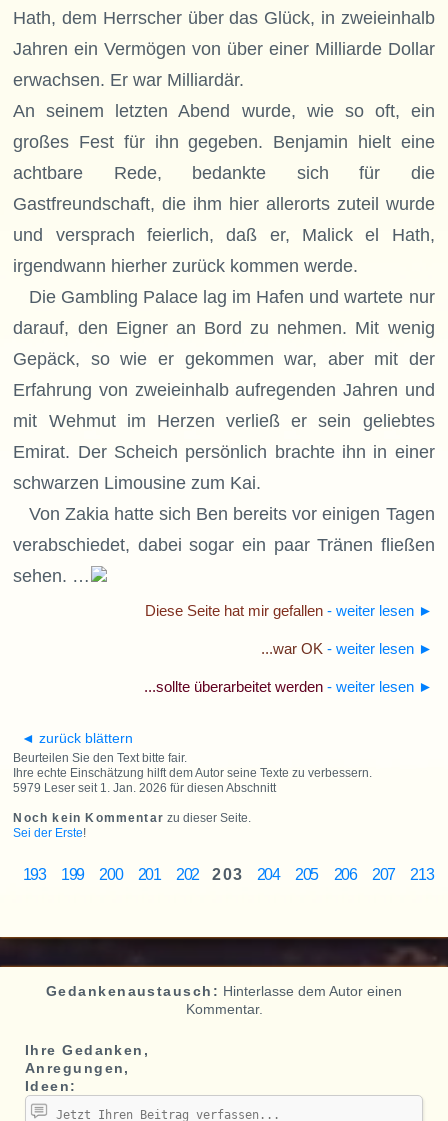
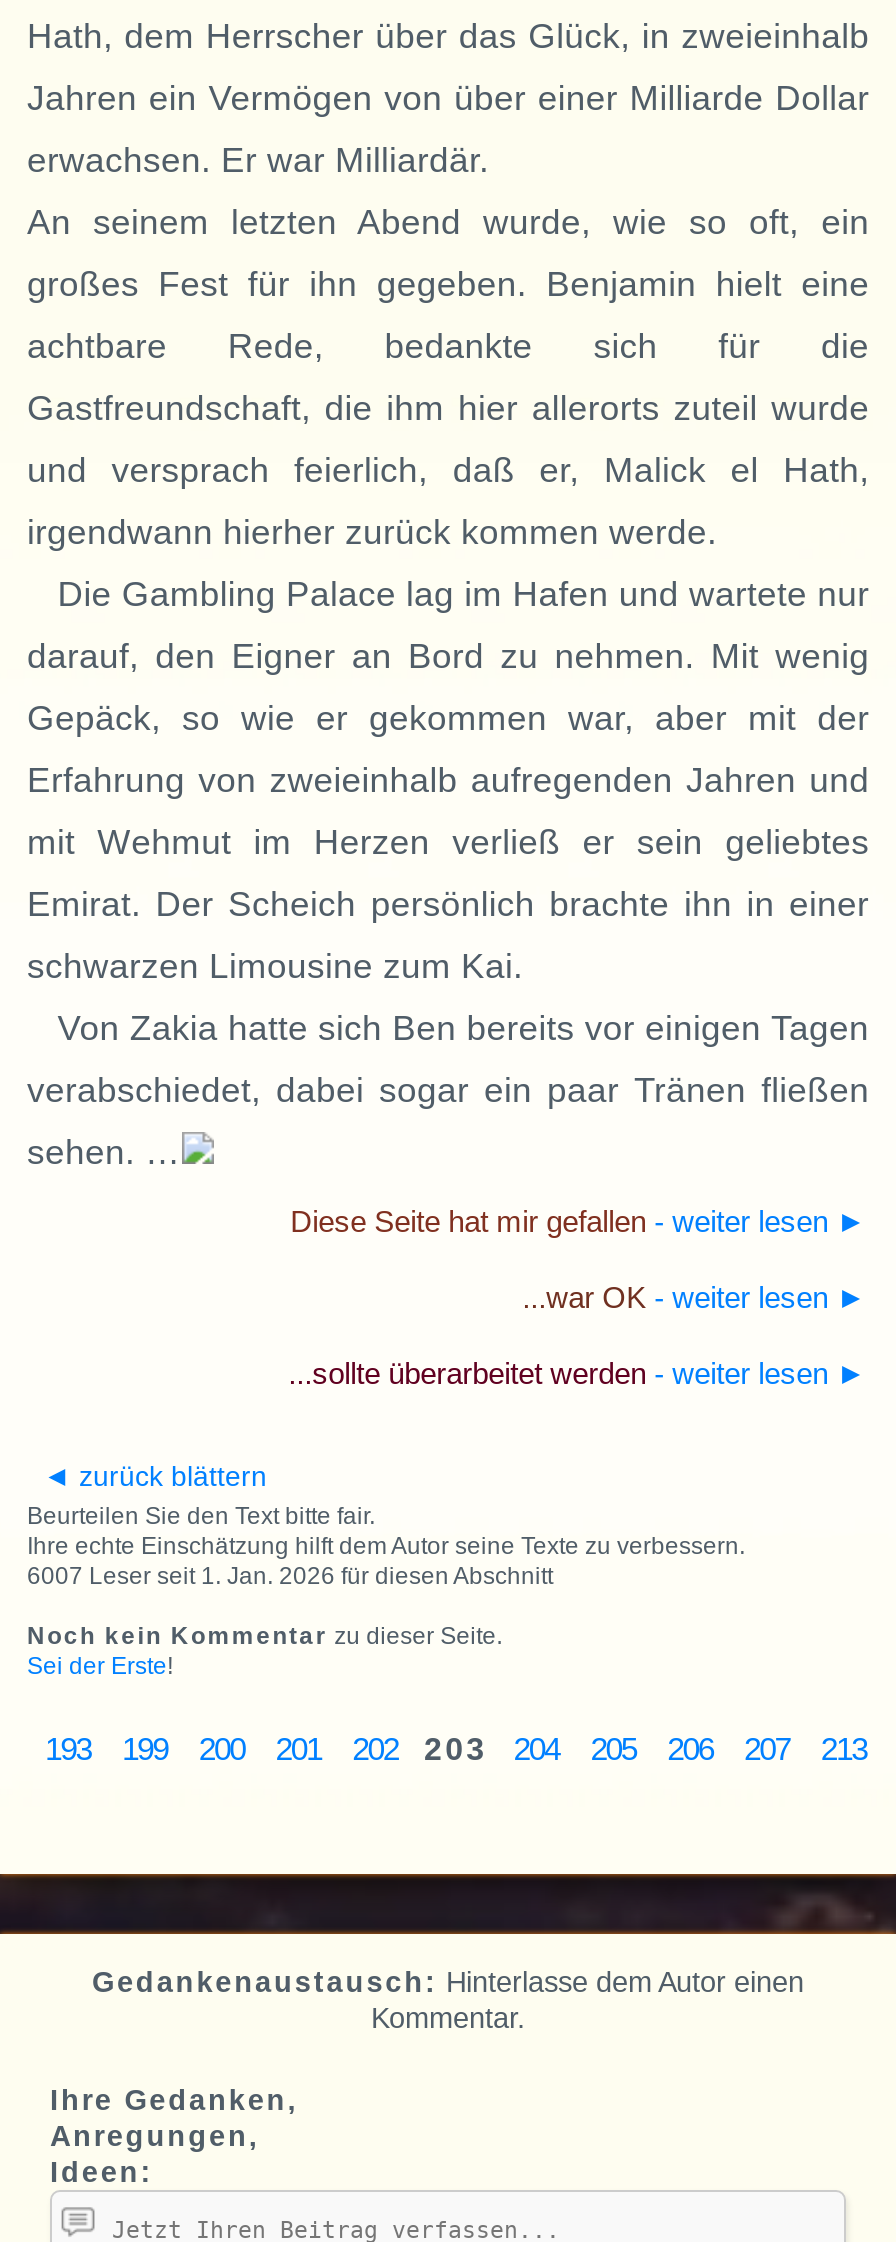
[13,781,276,795] 5979 Leser seit 1. Jan. 2026 für diesen Abschnitt -> [27,1561,553,1589] 6007 Leser seit 1. Jan. 2026 für diesen Abschnitt

